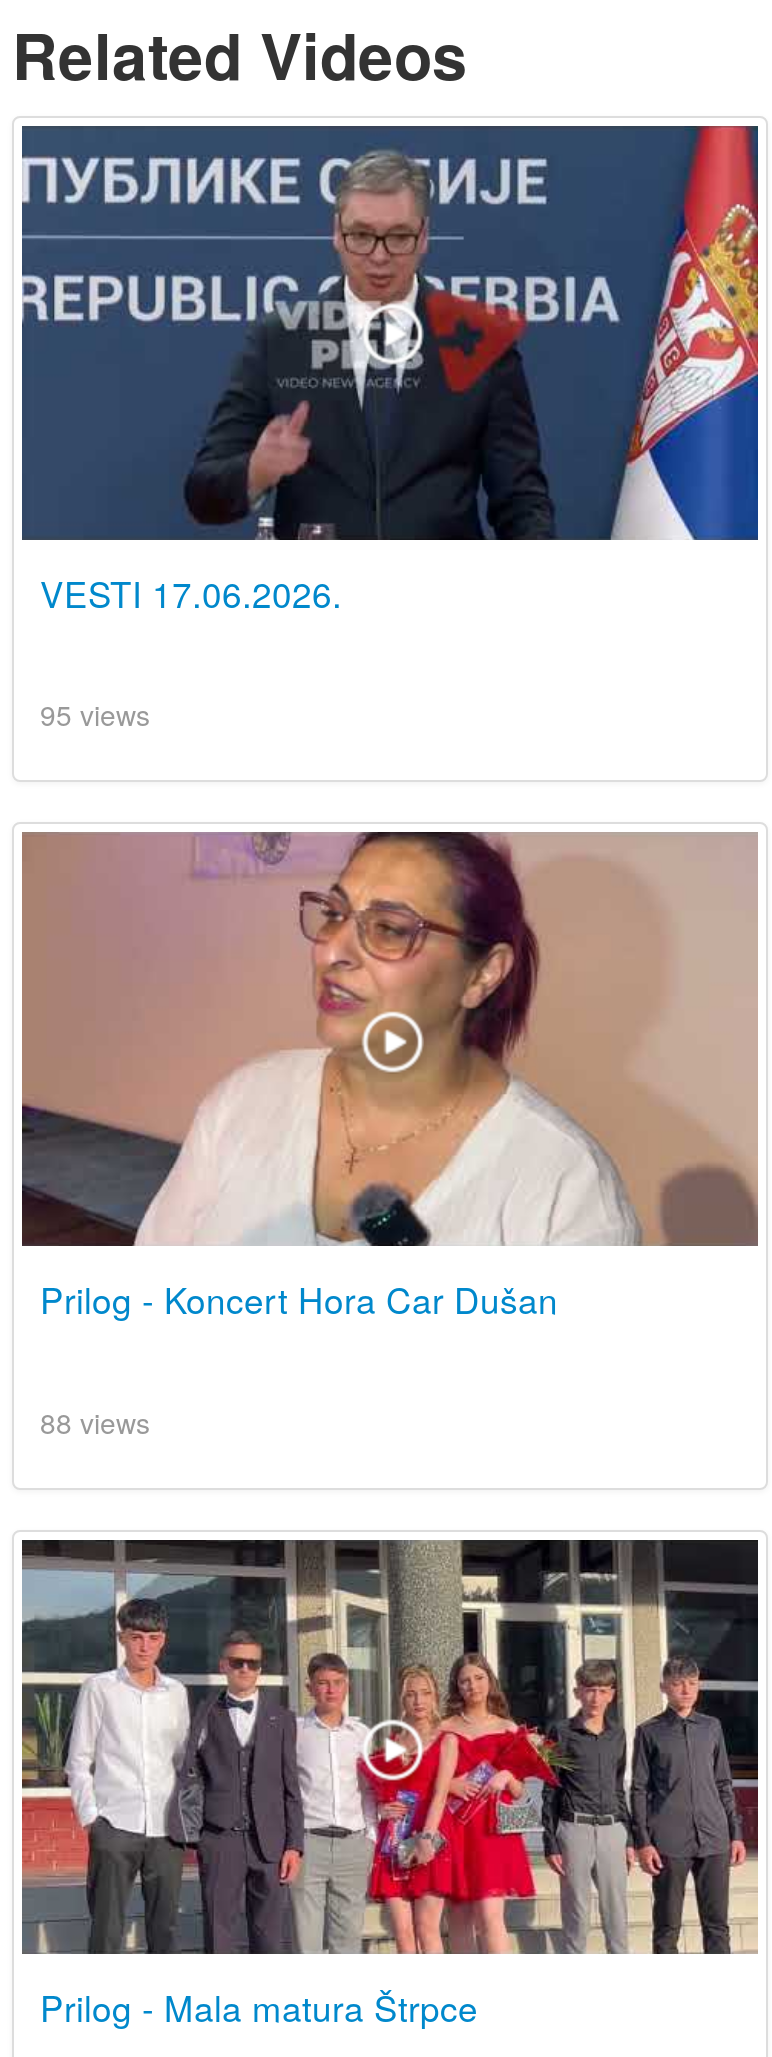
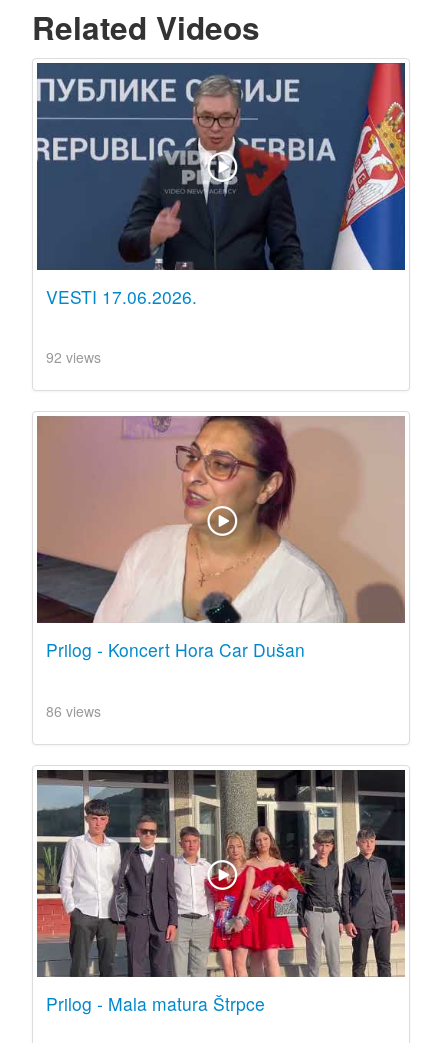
[40,695,150,735] 95 views -> [46,347,101,367] 92 views
[40,1402,150,1442] 88 views -> [46,701,101,721] 86 views

